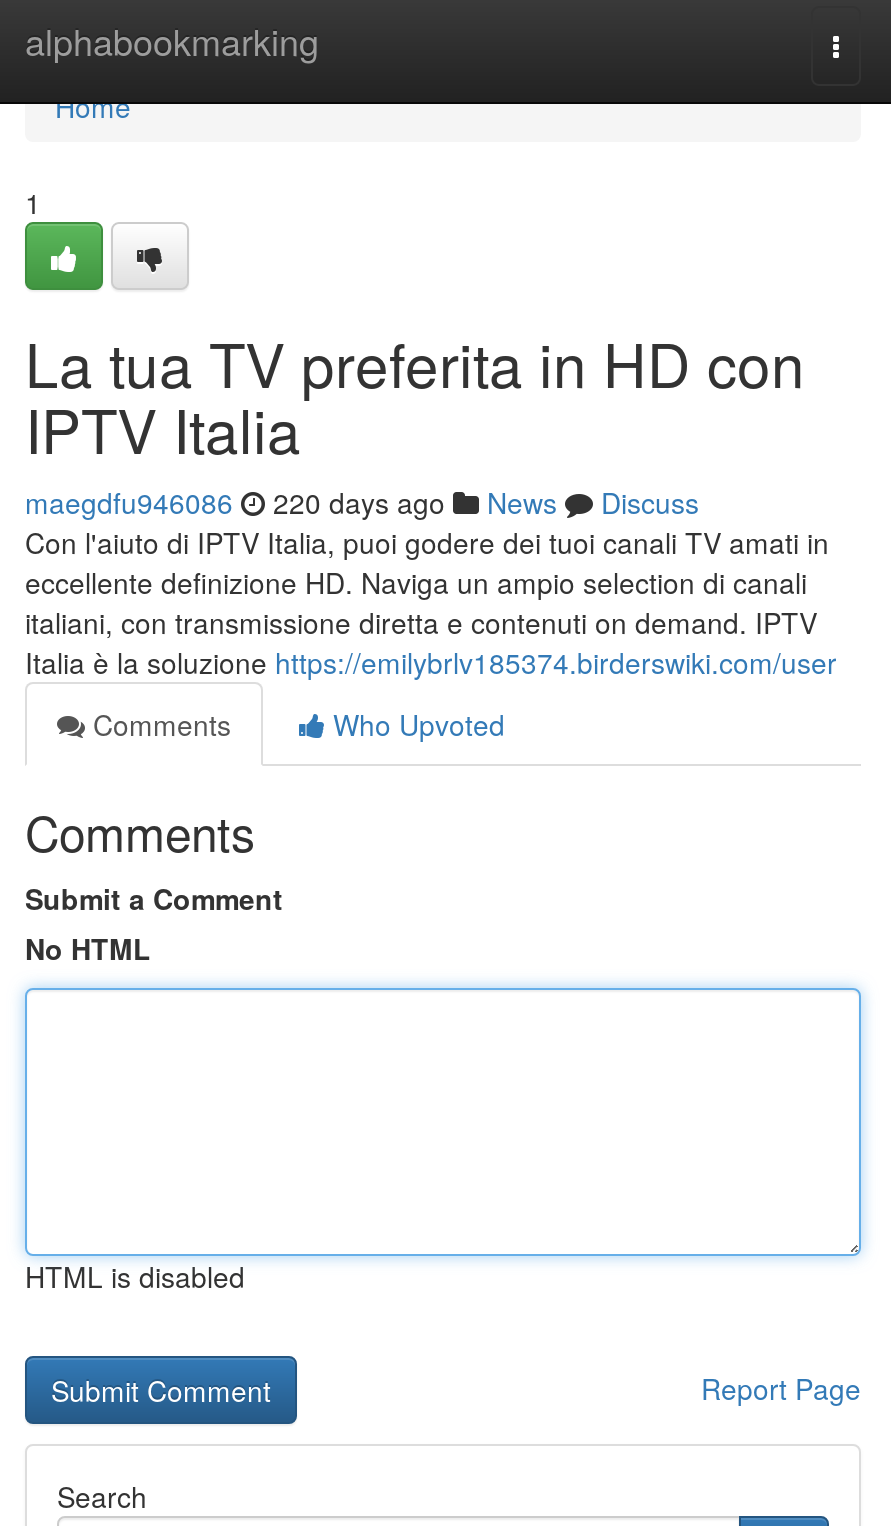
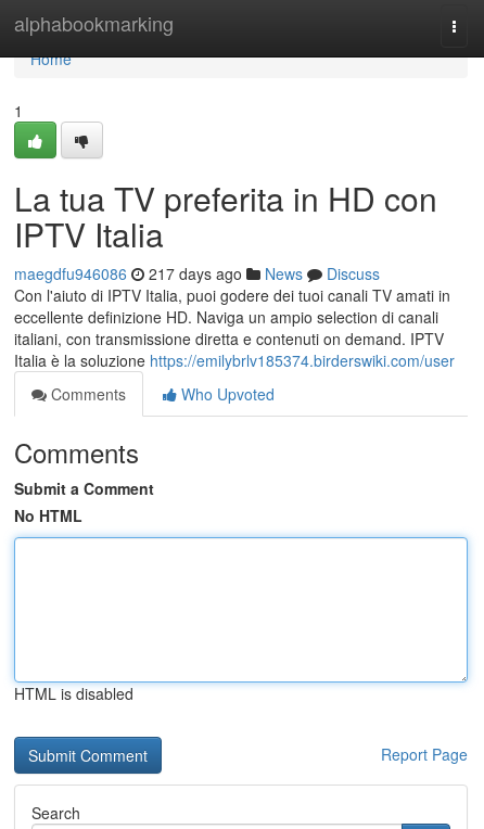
[25,482,699,522] maegdfu946086 220 days ago News Discuss -> [14,263,380,284] maegdfu946086 217 days ago News Discuss

